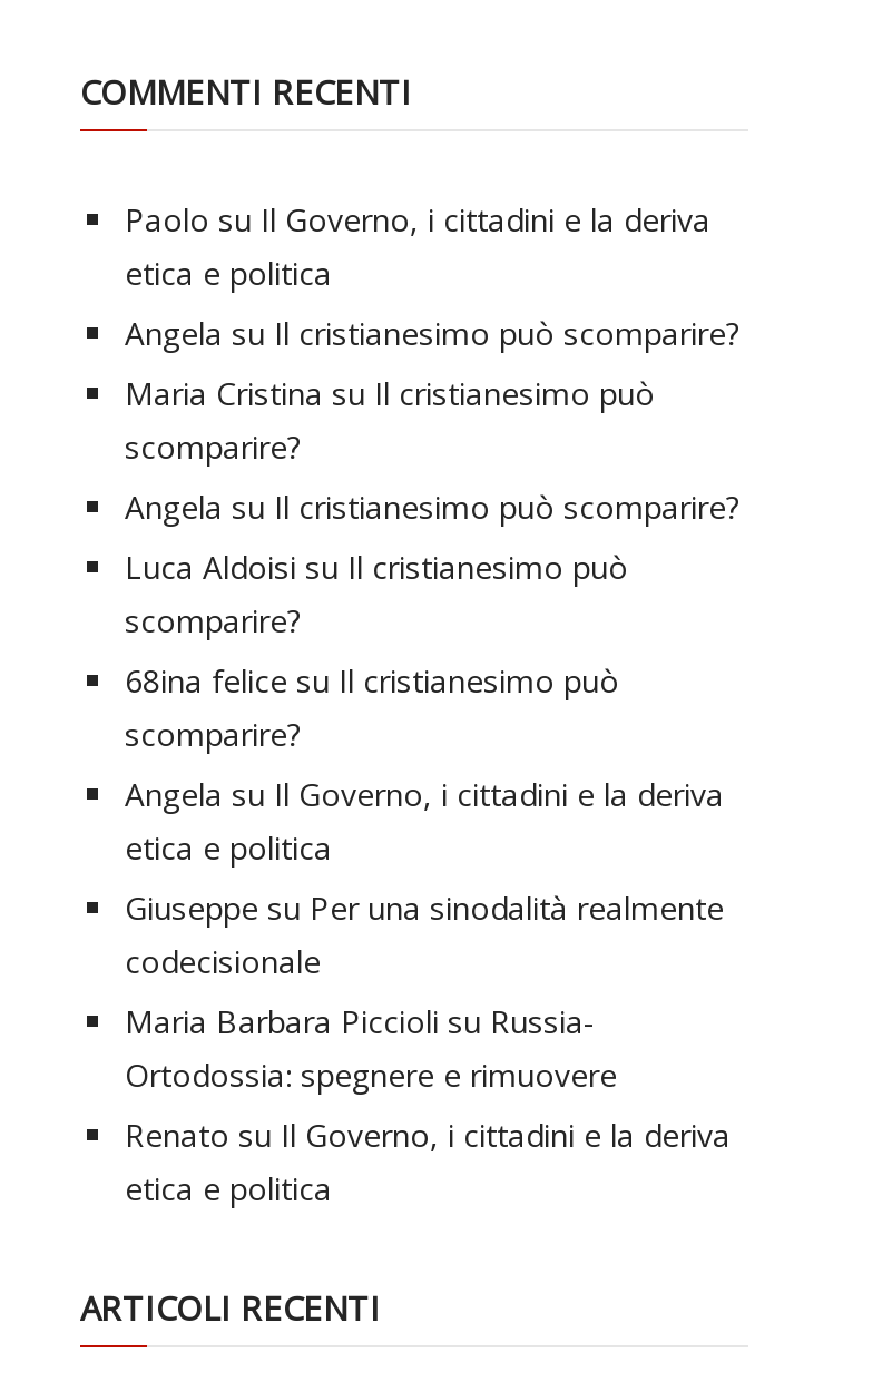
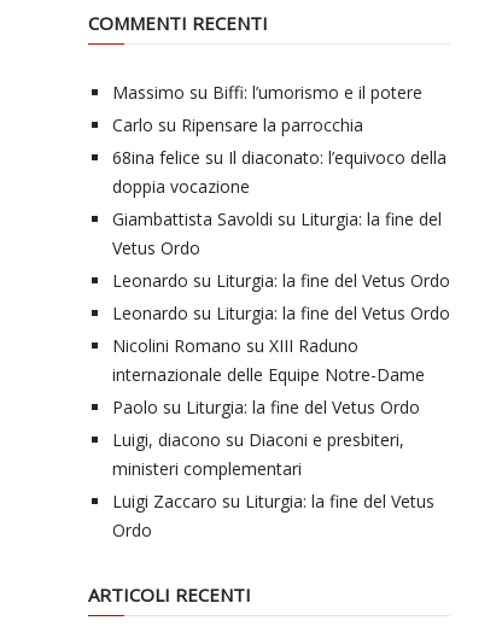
[125,199,739,1211] Paolo su Il Governo, i cittadini e la deriva | etica e politica | Angela su Il cristianesimo può scomparire? | Maria Cristina su Il cristianesimo può | scomparire? | Angela su Il cristianesimo può scomparire? | Luca Aldoisi su Il cristianesimo può | scomparire? | 68ina felice su Il cristianesimo può | scomparire? | Angela su Il Governo, i cittadini e la deriva | etica e politica | Giuseppe su Per una sinodalità realmente | codecisionale | Maria Barbara Piccioli su Russia- | Ortodossia: spegnere e rimuovere | Renato su Il Governo, i cittadini e la deriva | etica e politica -> [112,81,450,542] Massimo su Biffi: l’umorismo e il potere | Carlo su Ripensare la parrocchia | 68ina felice su Il diaconato: l’equivoco della | doppia vocazione | Giambattista Savoldi su Liturgia: la fine del | Vetus Ordo | Leonardo su Liturgia: la fine del Vetus Ordo | Leonardo su Liturgia: la fine del Vetus Ordo | Nicolini Romano su XIII Raduno | internazionale delle Equipe Notre-Dame | Paolo su Liturgia: la fine del Vetus Ordo | Luigi, diacono su Diaconi e presbiteri, | ministeri complementari | Luigi Zaccaro su Liturgia: la fine del Vetus | Ordo

